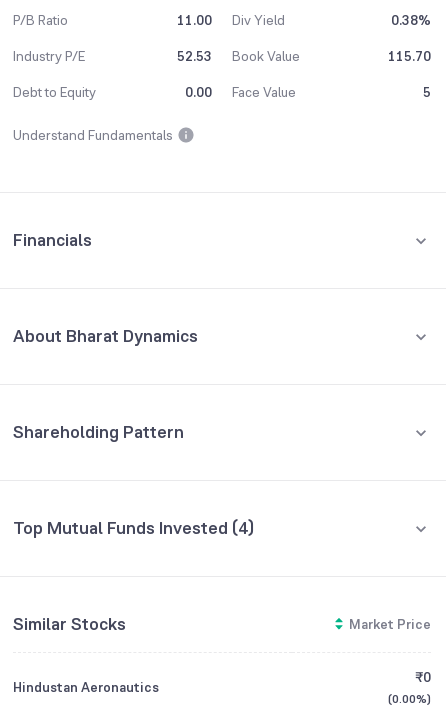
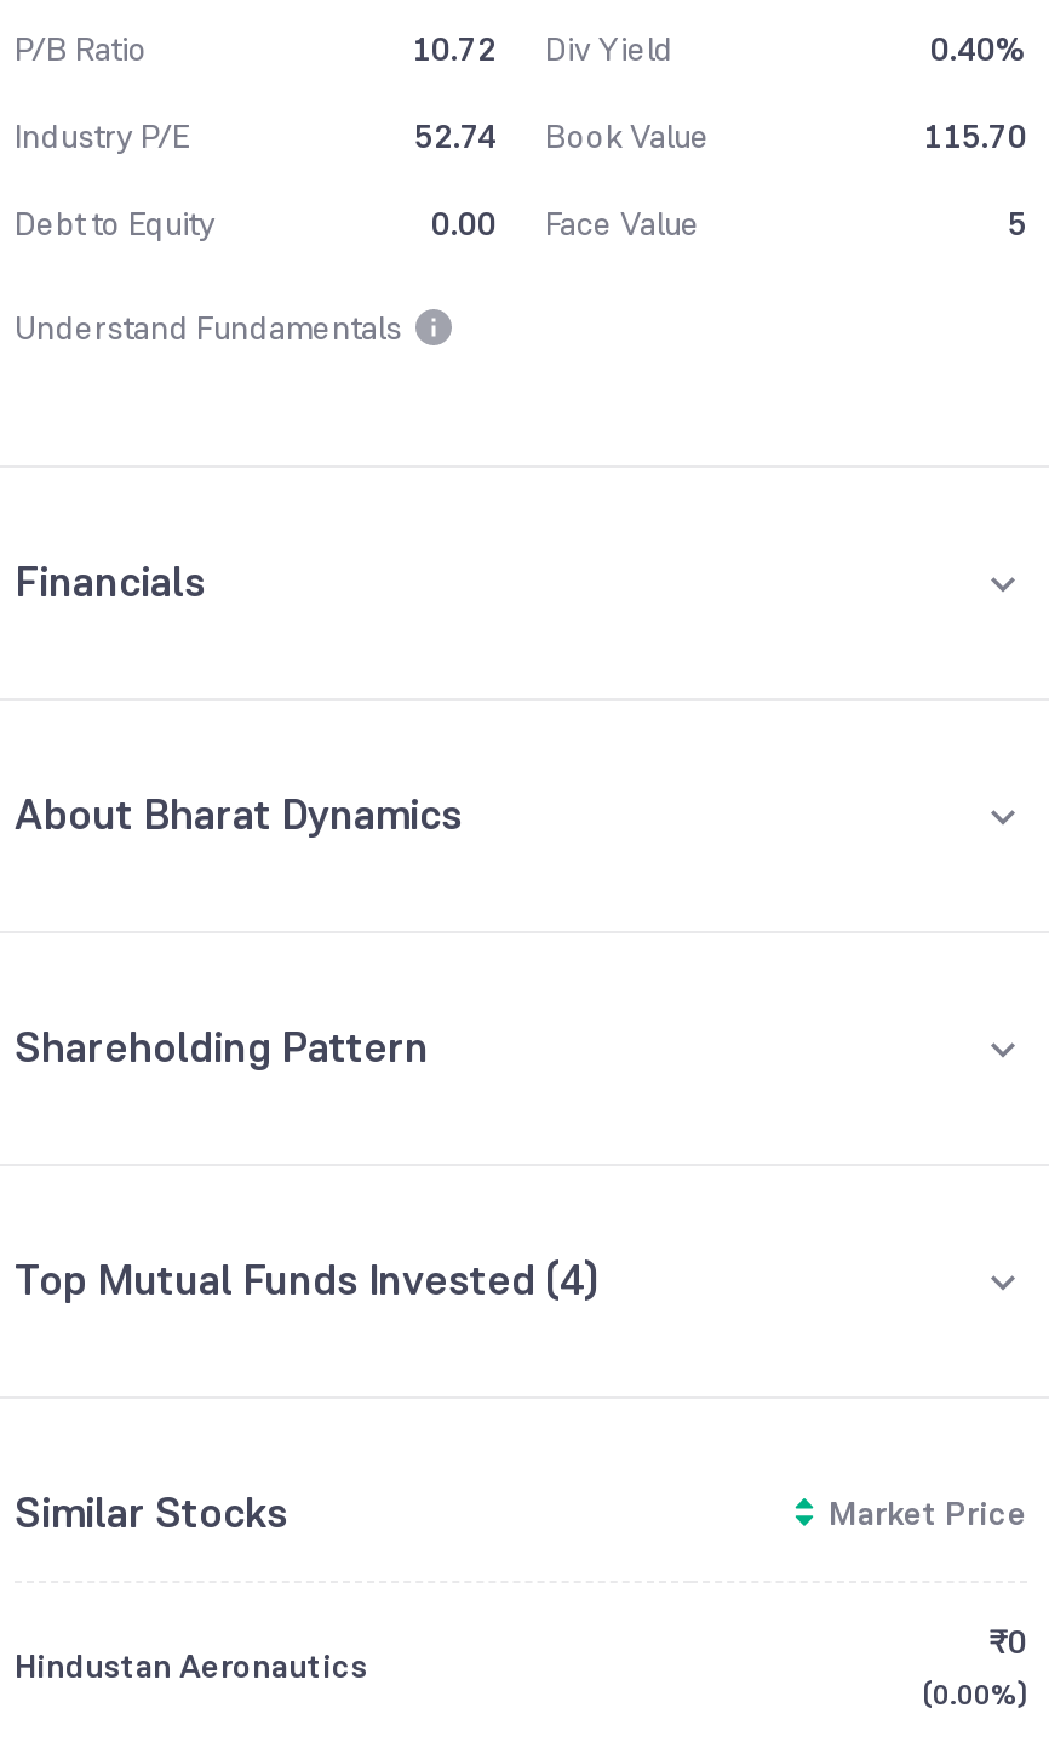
[177,11,285,29] 11.00 Div Yield -> [412,27,673,70] 10.72 Div Yield
[391,11,431,29] 0.38% -> [930,27,1027,70] 0.40%
[177,47,300,65] 52.53 Book Value -> [414,114,710,158] 52.74 Book Value

